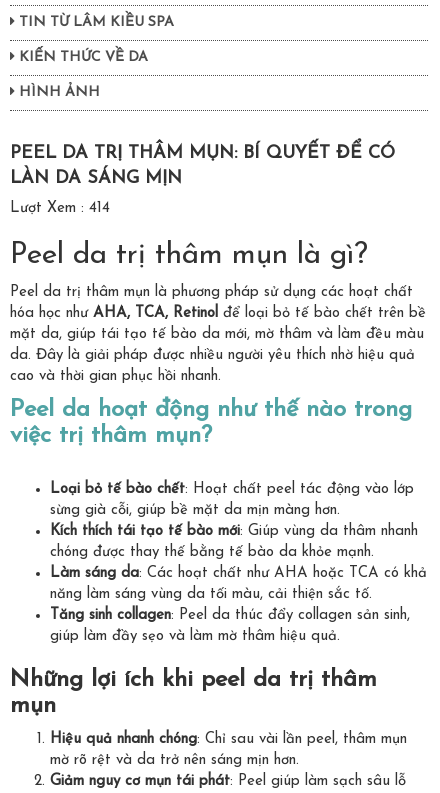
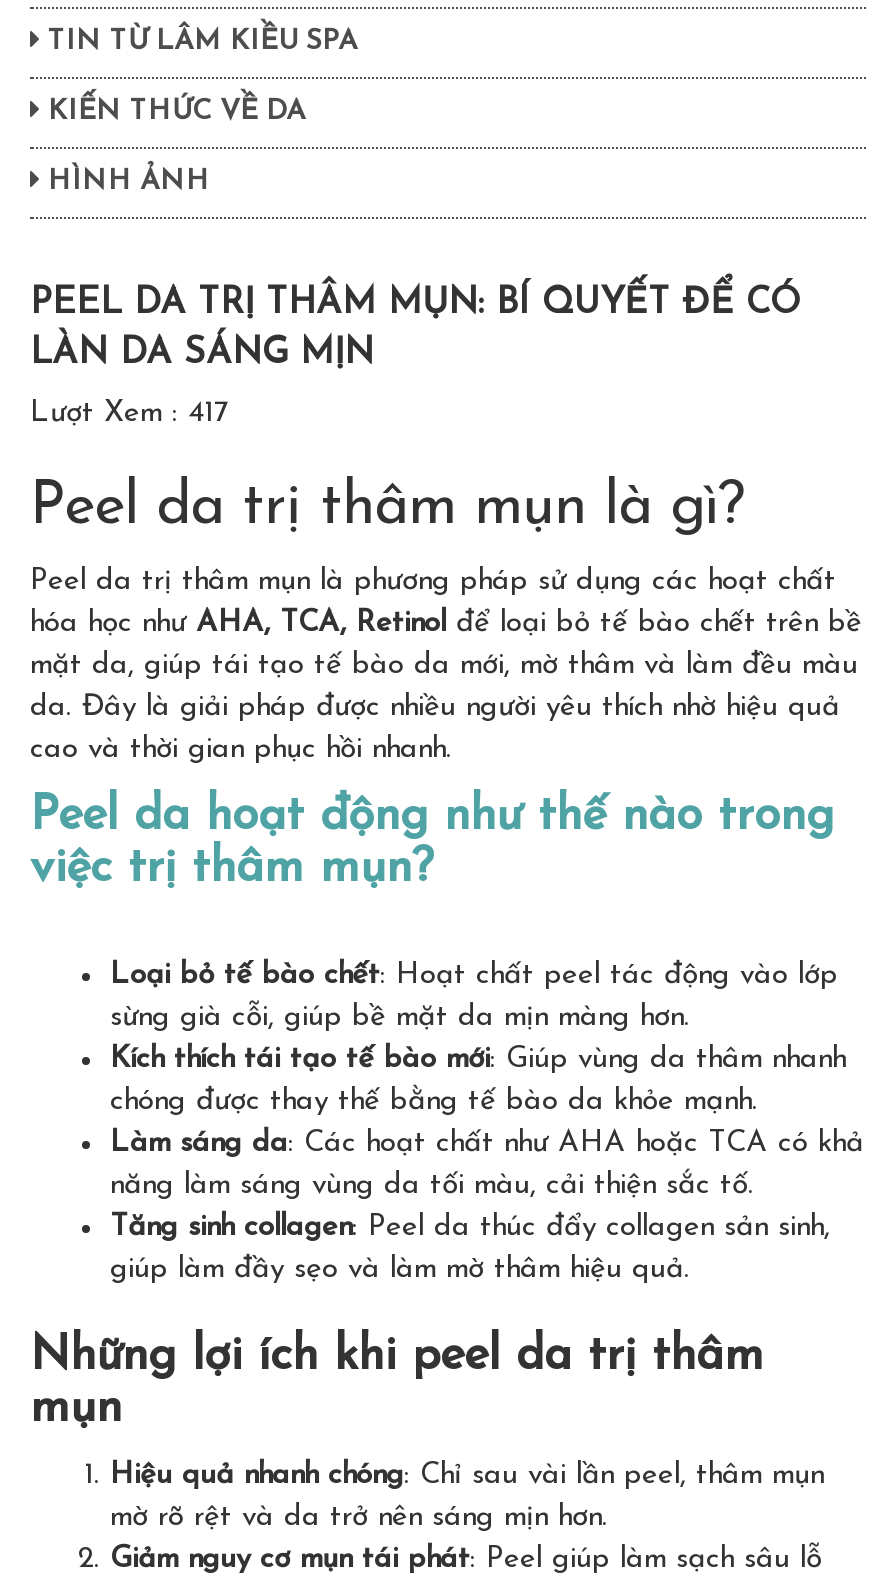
[10,201,110,216] Lượt Xem : 414 -> [30,398,228,428] Lượt Xem : 417

